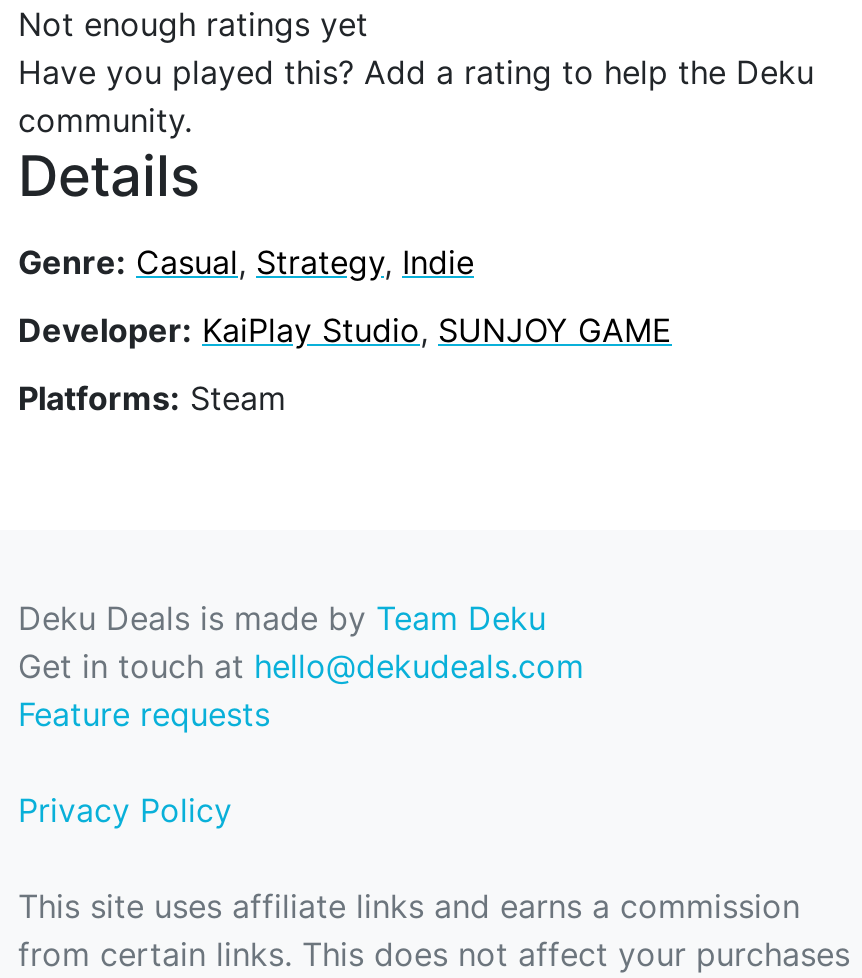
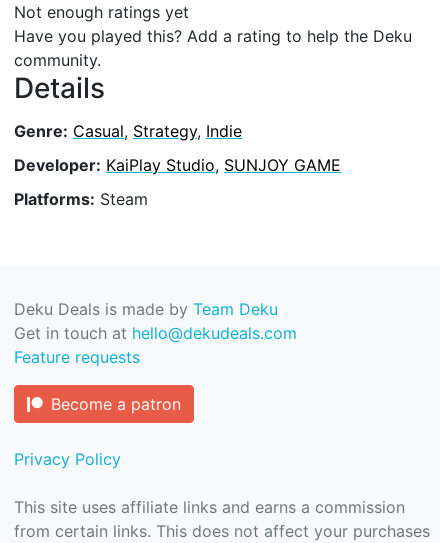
none -> [51,394,181,414] Become a patron

